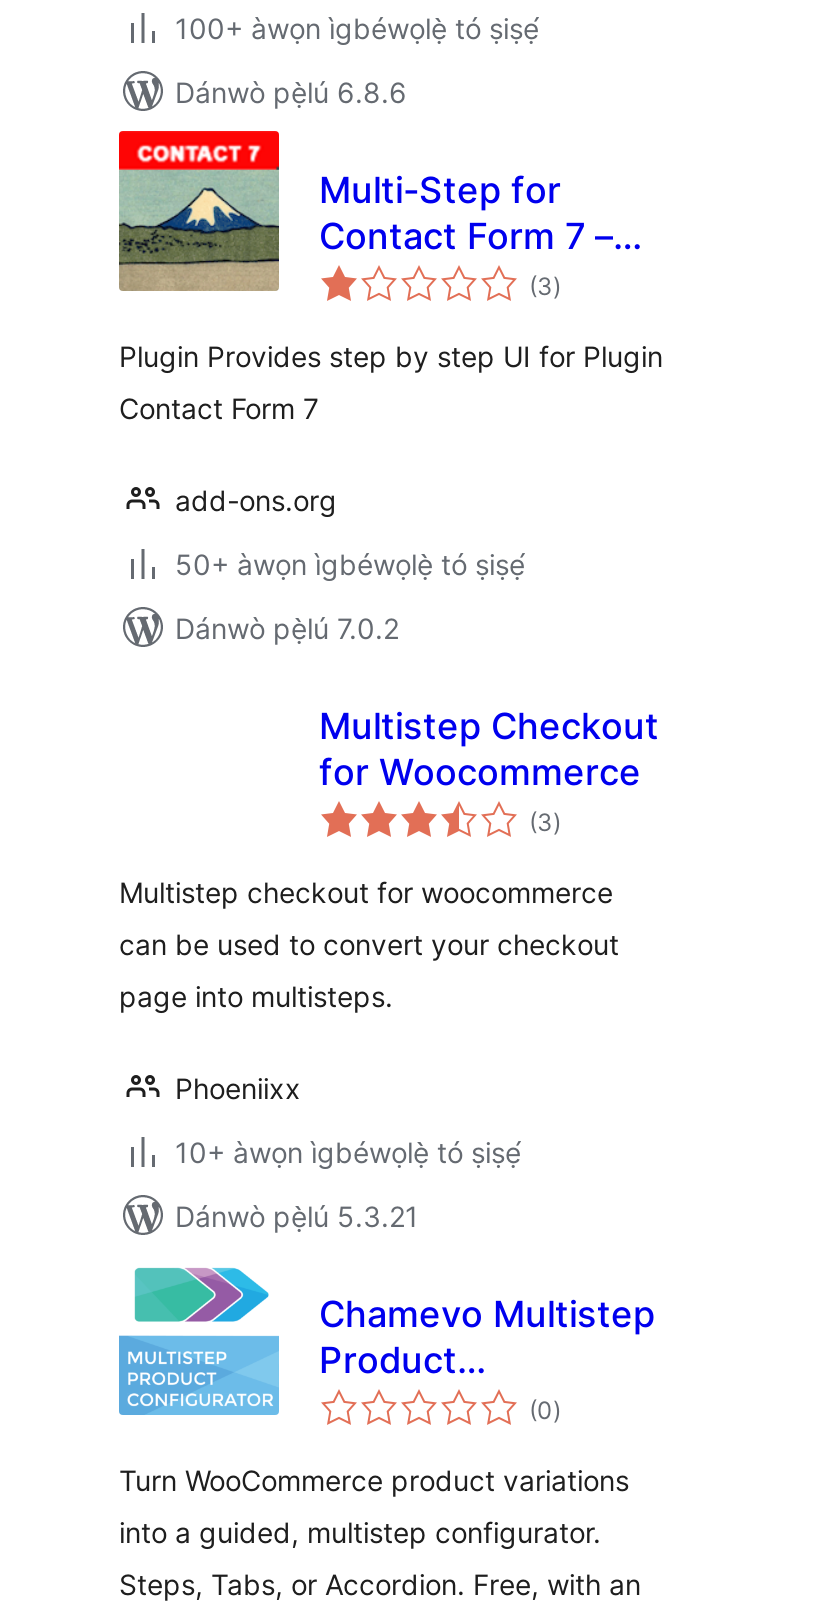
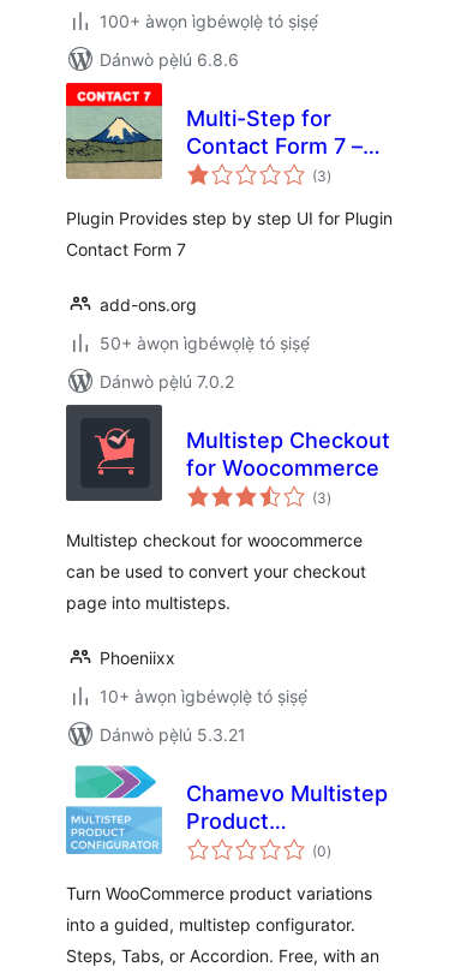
none -> [65,404,163,502] [image]

